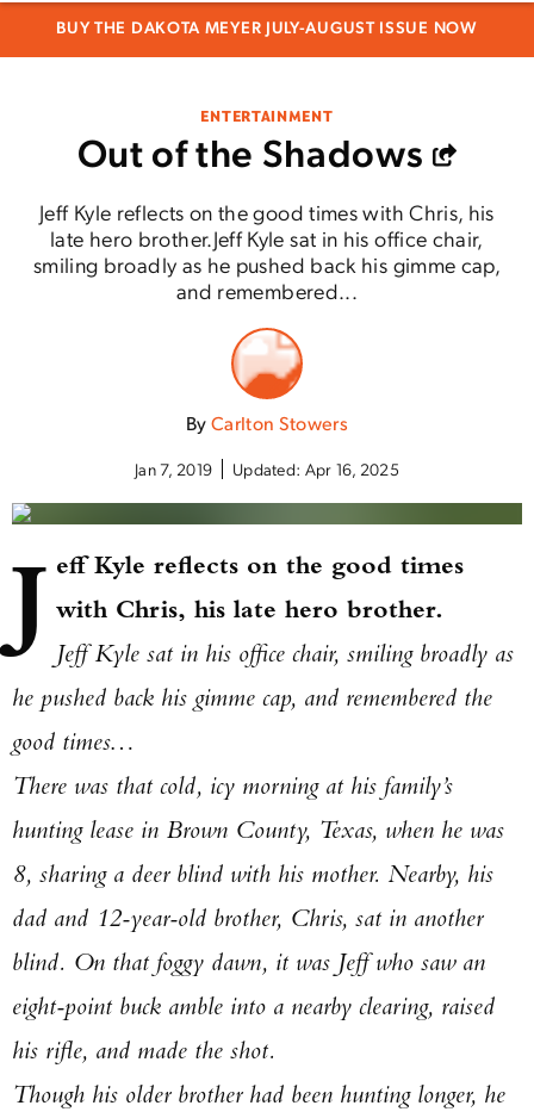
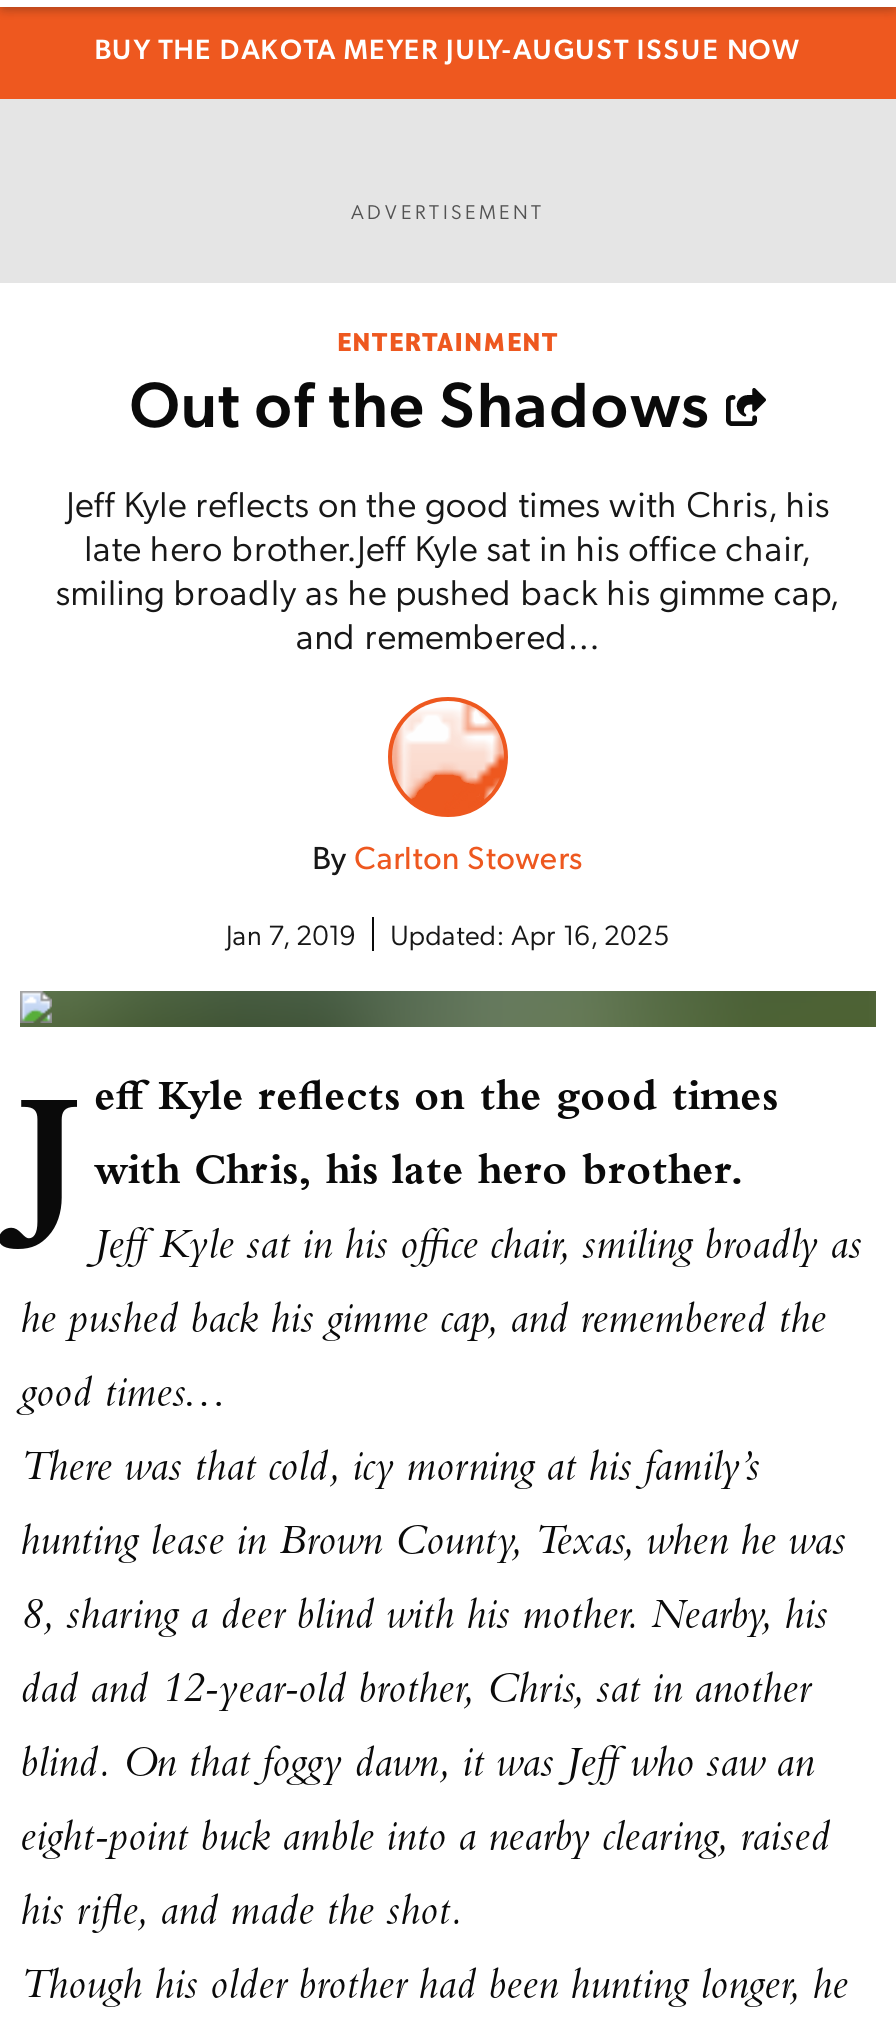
none -> [351,197,545,223] ADVERTISEMENT

